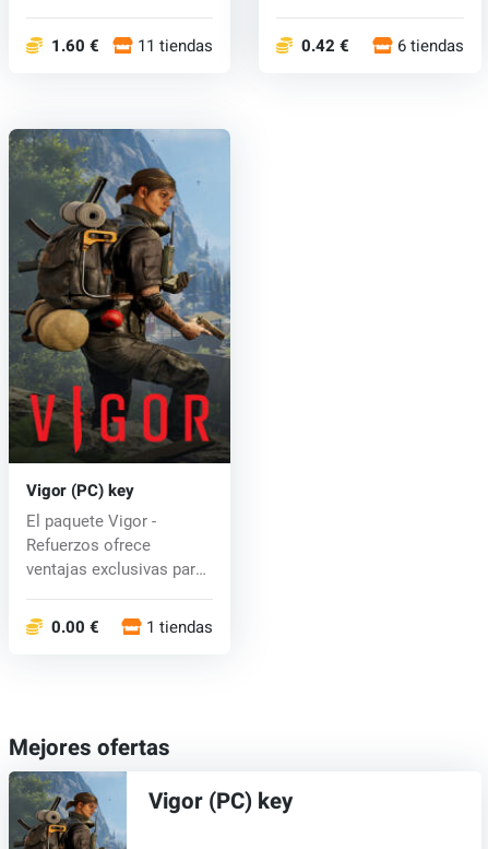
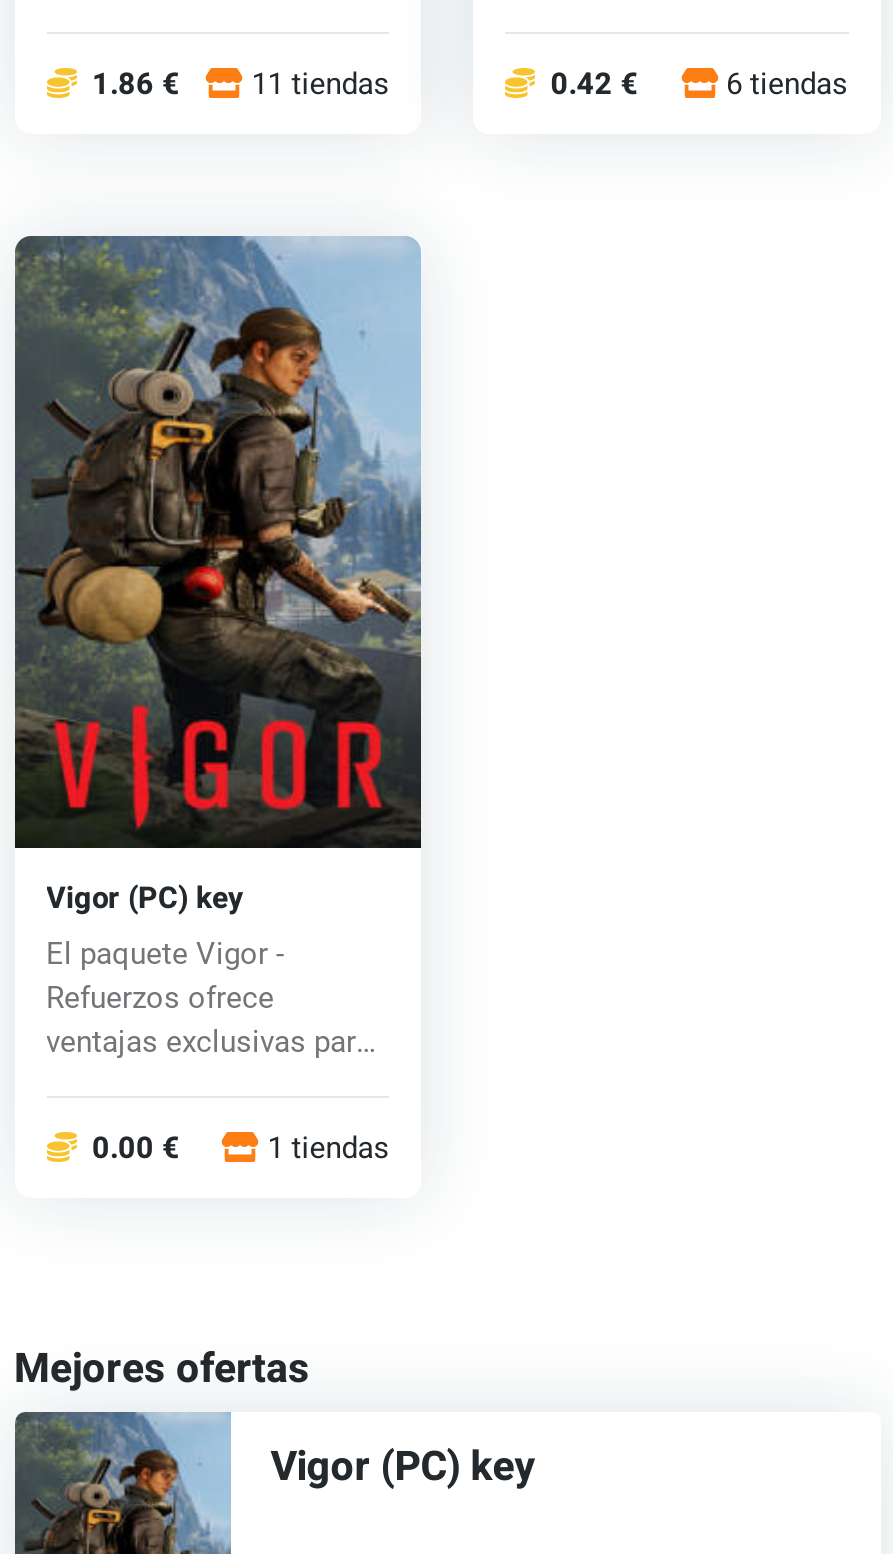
[51,34,213,58] 1.60 € 11 tiendas -> [92,62,389,106] 1.86 € 11 tiendas

